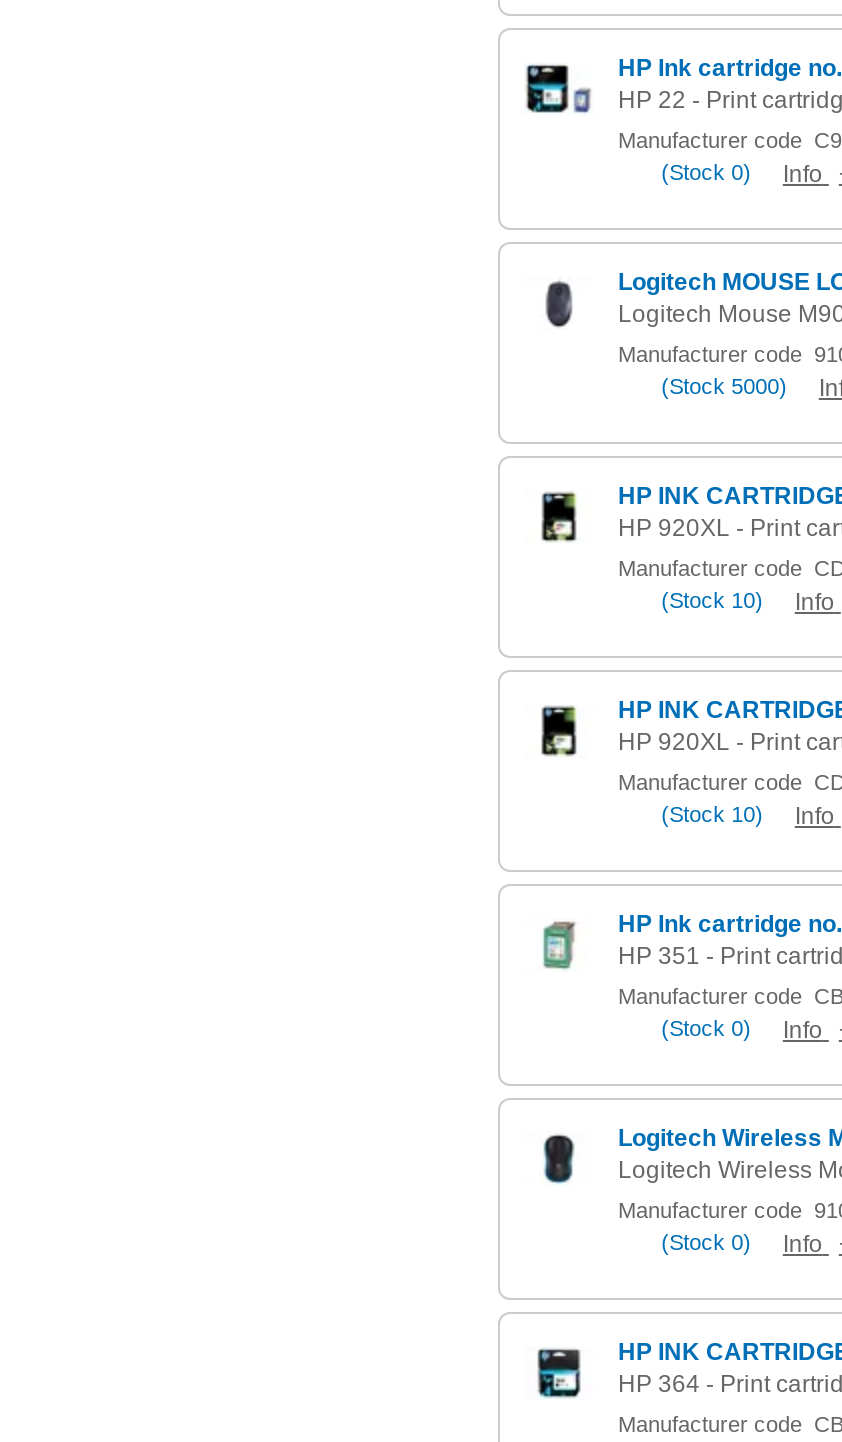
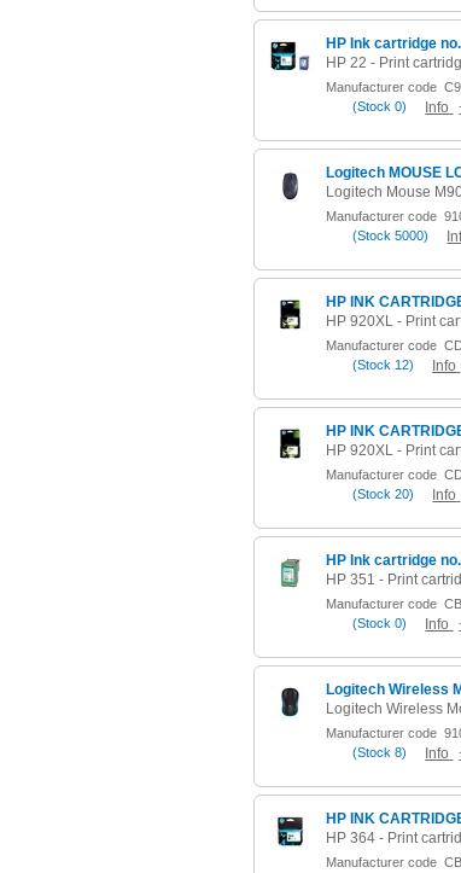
[661,588,835,616] (Stock 10) Info -> [352,357,457,374] (Stock 12) Info
[661,802,835,830] (Stock 10) Info -> [352,487,457,504] (Stock 20) Info
[661,1230,751,1254] (Stock 0) -> [352,745,406,759] (Stock 8)

